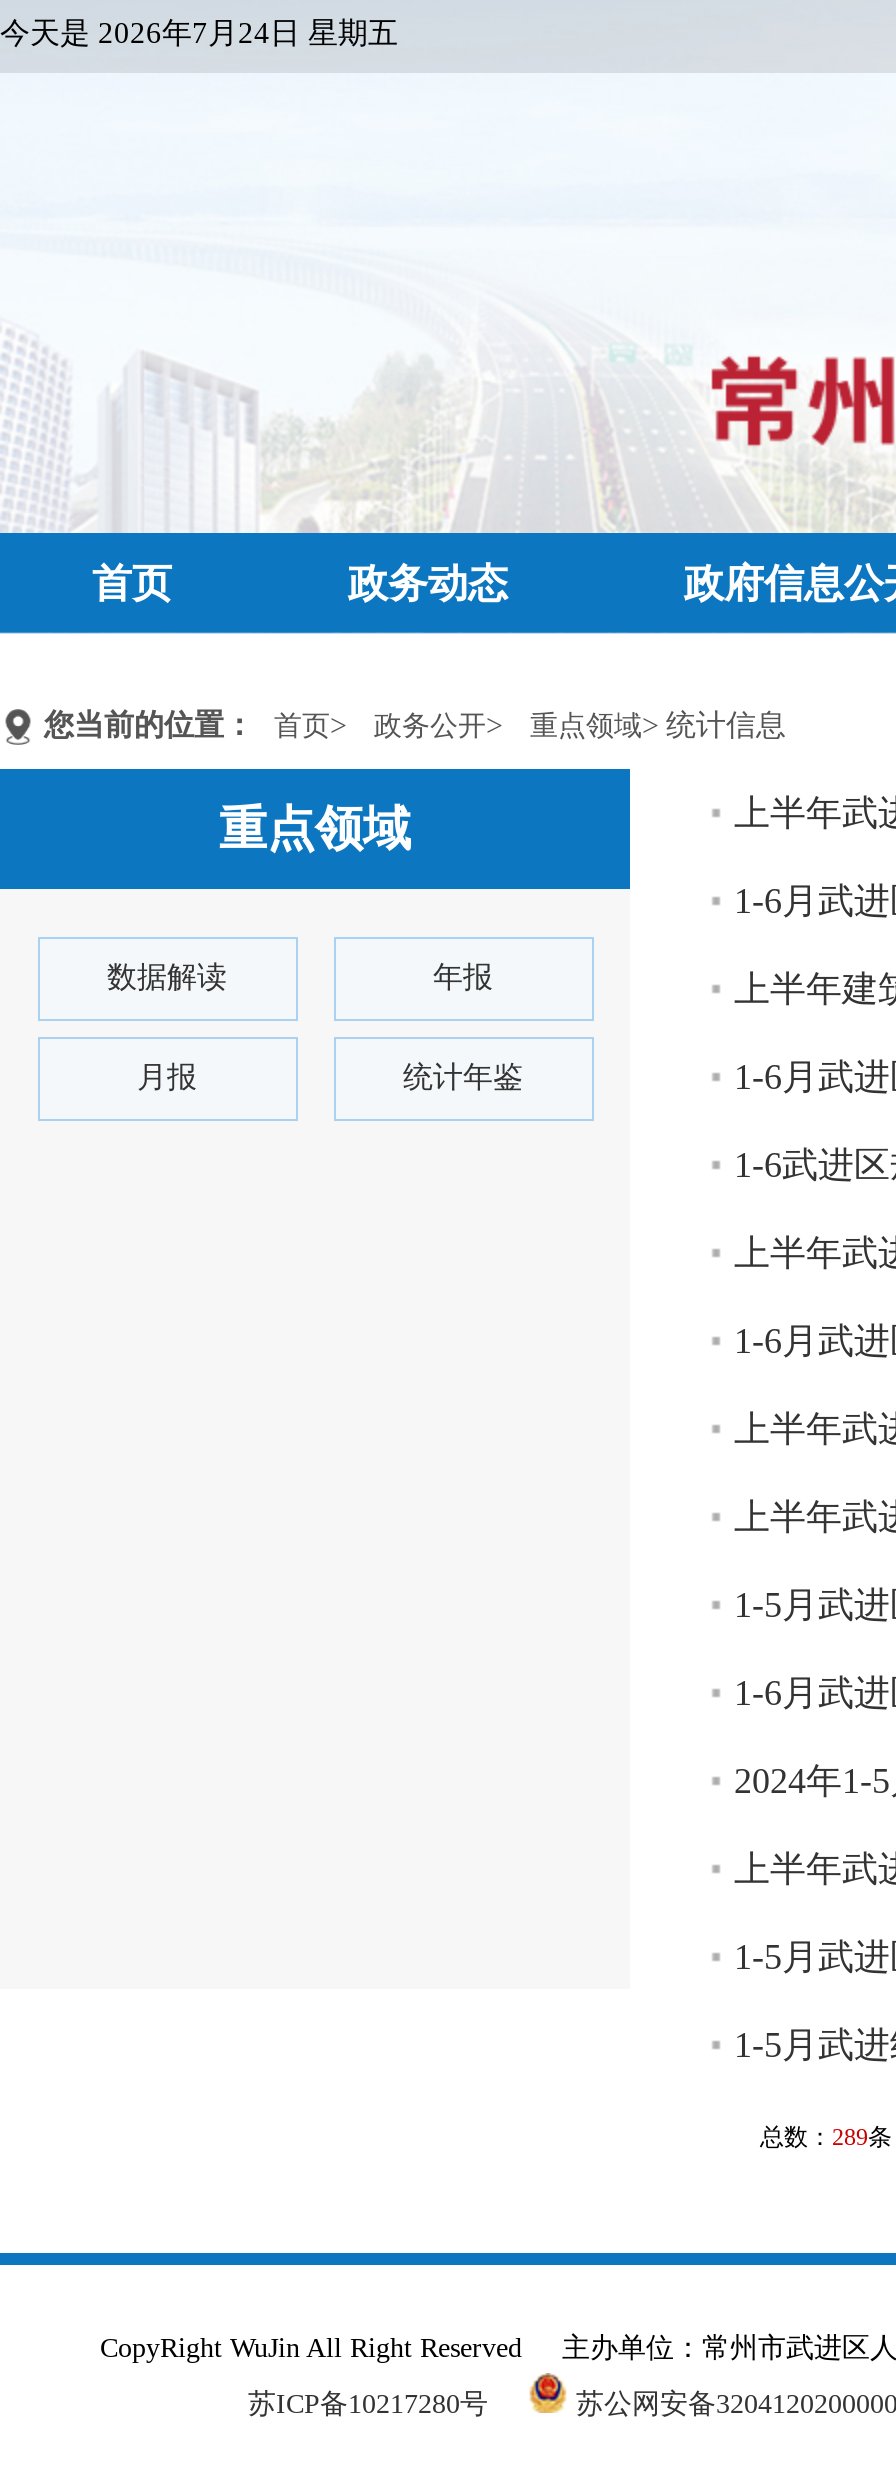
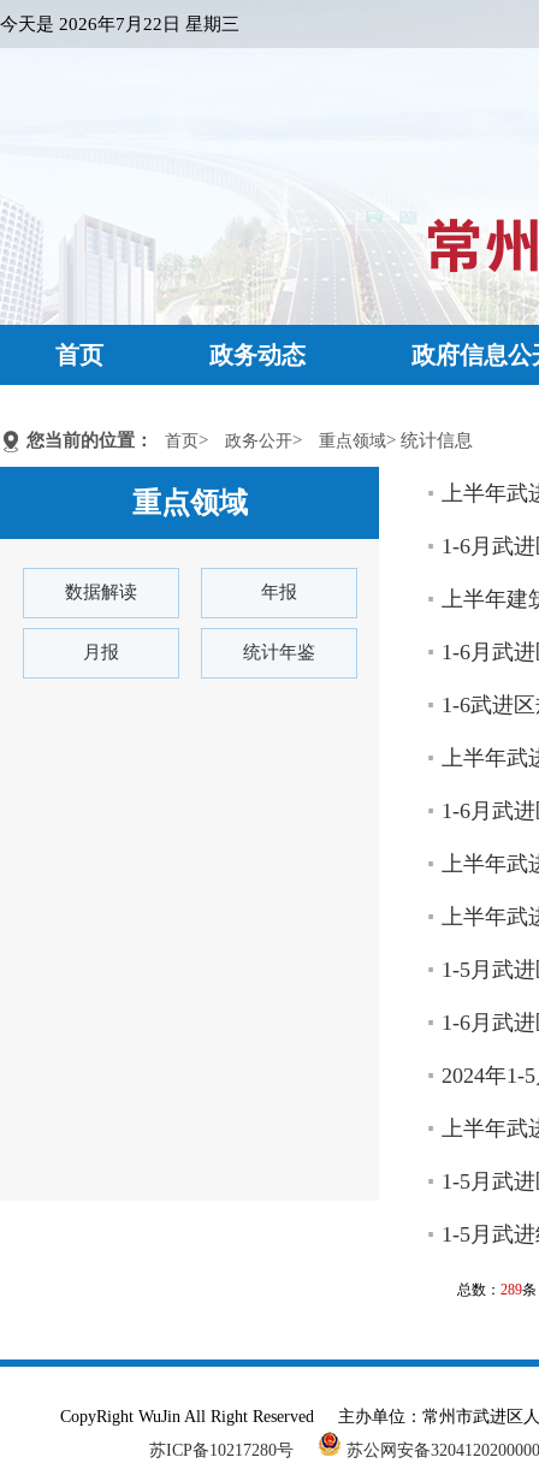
[0,17,398,49] 今天是2026年7月24日 星期五 -> [0,14,239,34] 今天是2026年7月22日 星期三

